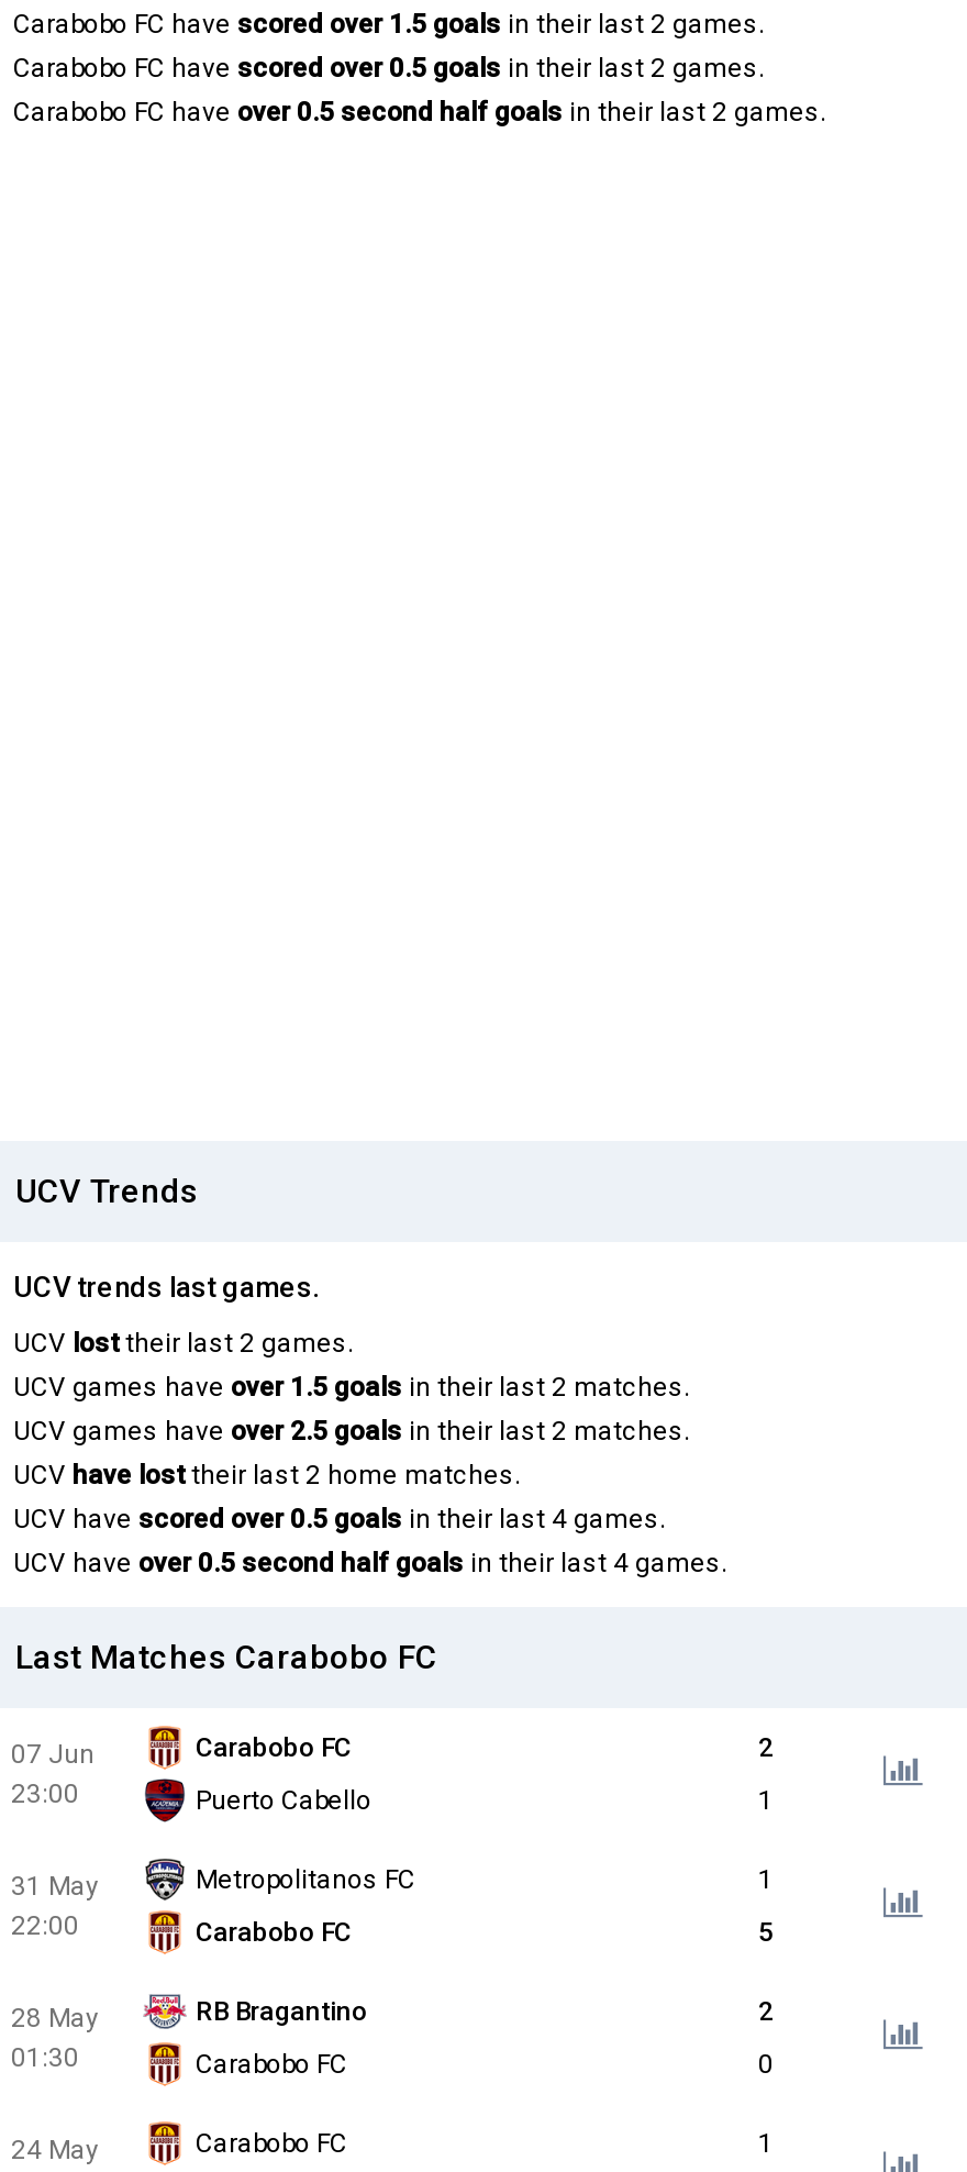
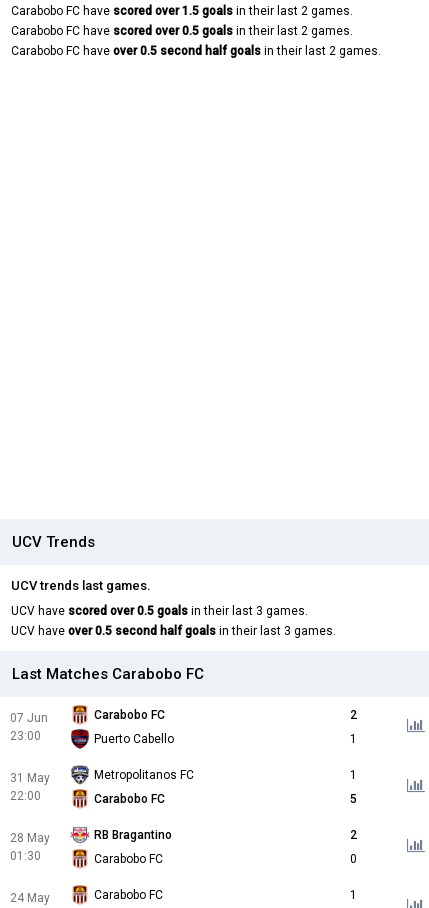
[13,1328,727,1579] UCV lost their last 2 games. | UCV games have over 1.5 goals in their last 2 matches. | UCV games have over 2.5 goals in their last 2 matches. | UCV have lost their last 2 home matches. | UCV have scored over 0.5 goals in their last 4 games. | UCV have over 0.5 second half goals in their last 4 games. -> [11,604,336,638] UCV have scored over 0.5 goals in their last 3 games. | UCV have over 0.5 second half goals in their last 3 games.

